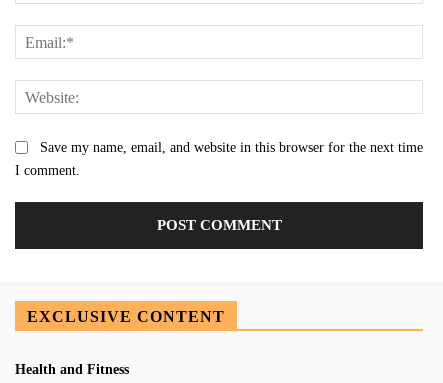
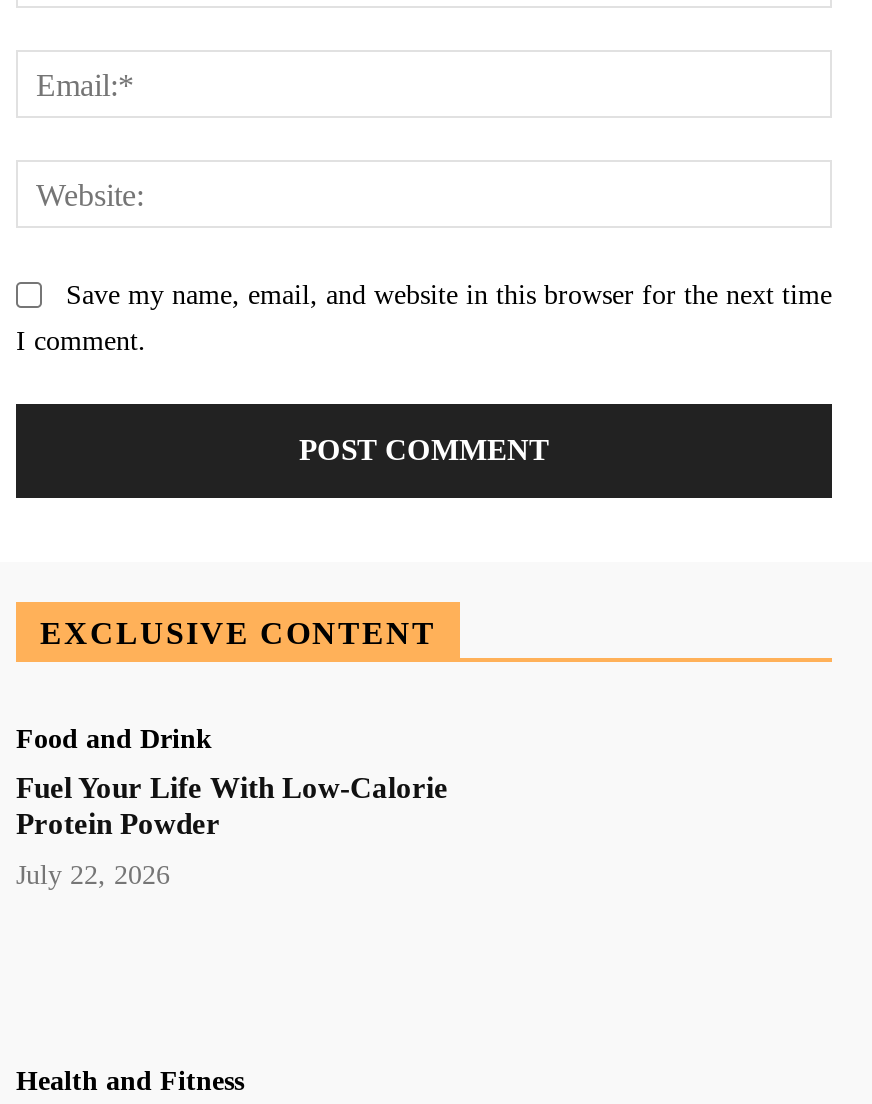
none -> [16,724,448,890] Food and Drink | Fuel Your Life With Low-Calorie | Protein Powder | July 22, 2026

